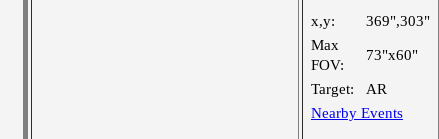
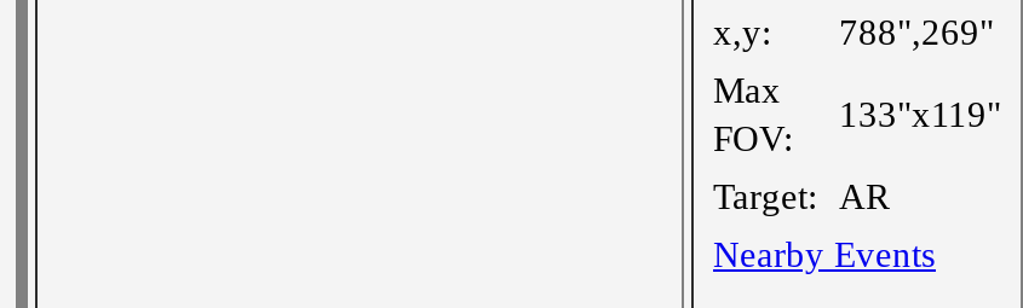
[311,13,430,29] x,y: 369",303" -> [713,13,994,52] x,y: 788",269"
[366,47,418,63] 73"x60" -> [839,95,1001,134] 133"x119"

